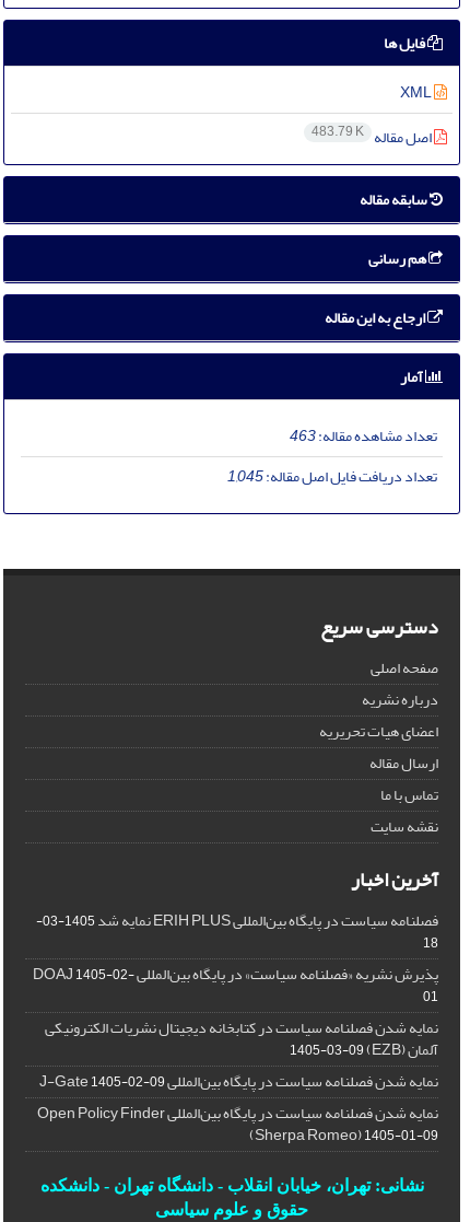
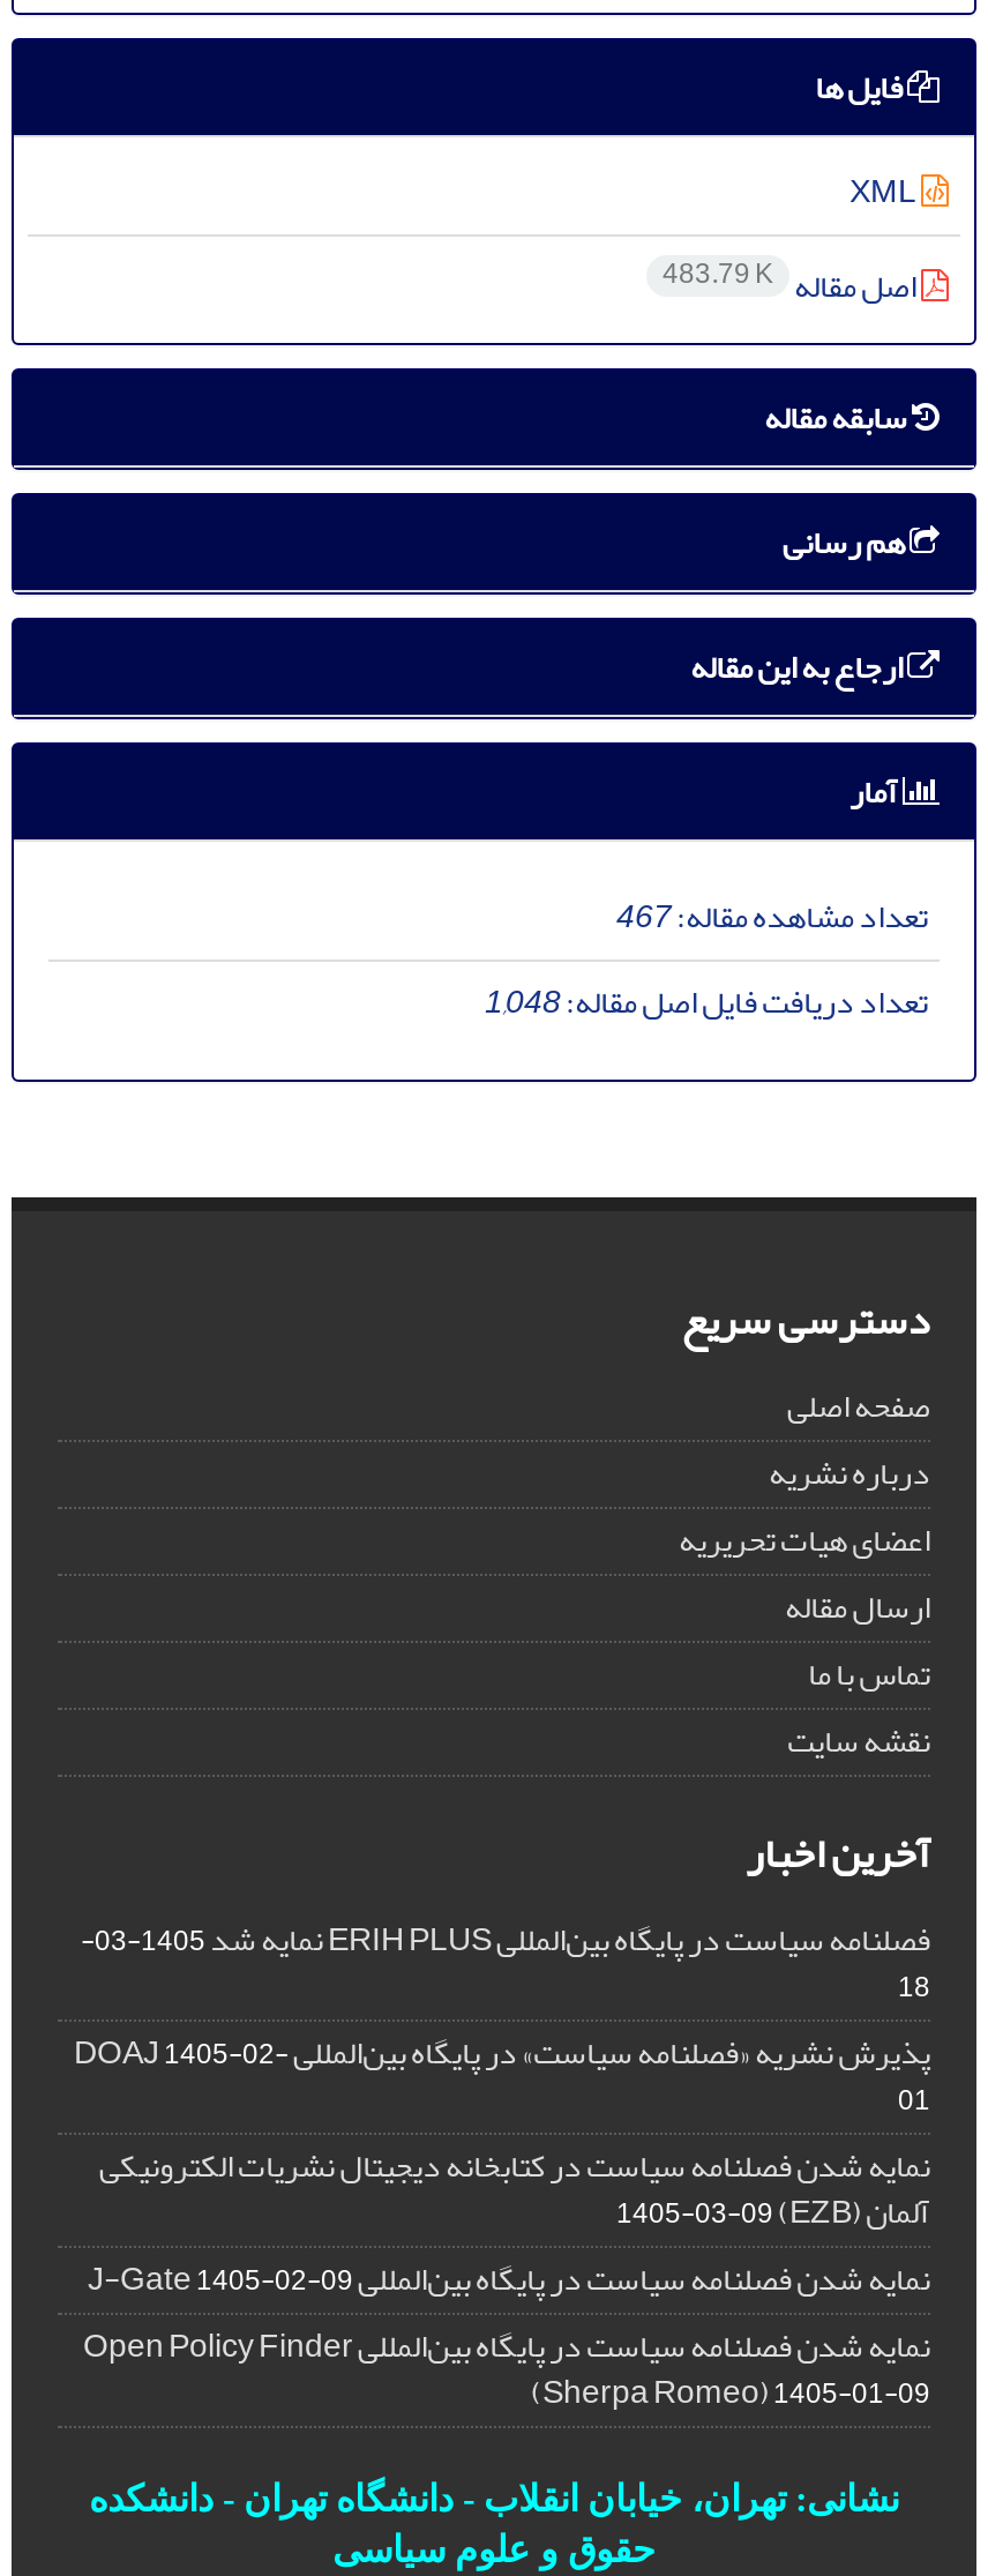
[290,421,437,450] تعداد مشاهده مقاله:463 -> [616,885,928,947] تعداد مشاهده مقاله:467
[227,461,437,491] تعداد دریافت فایل اصل مقاله:1,045 -> [485,970,928,1033] تعداد دریافت فایل اصل مقاله:1,048

